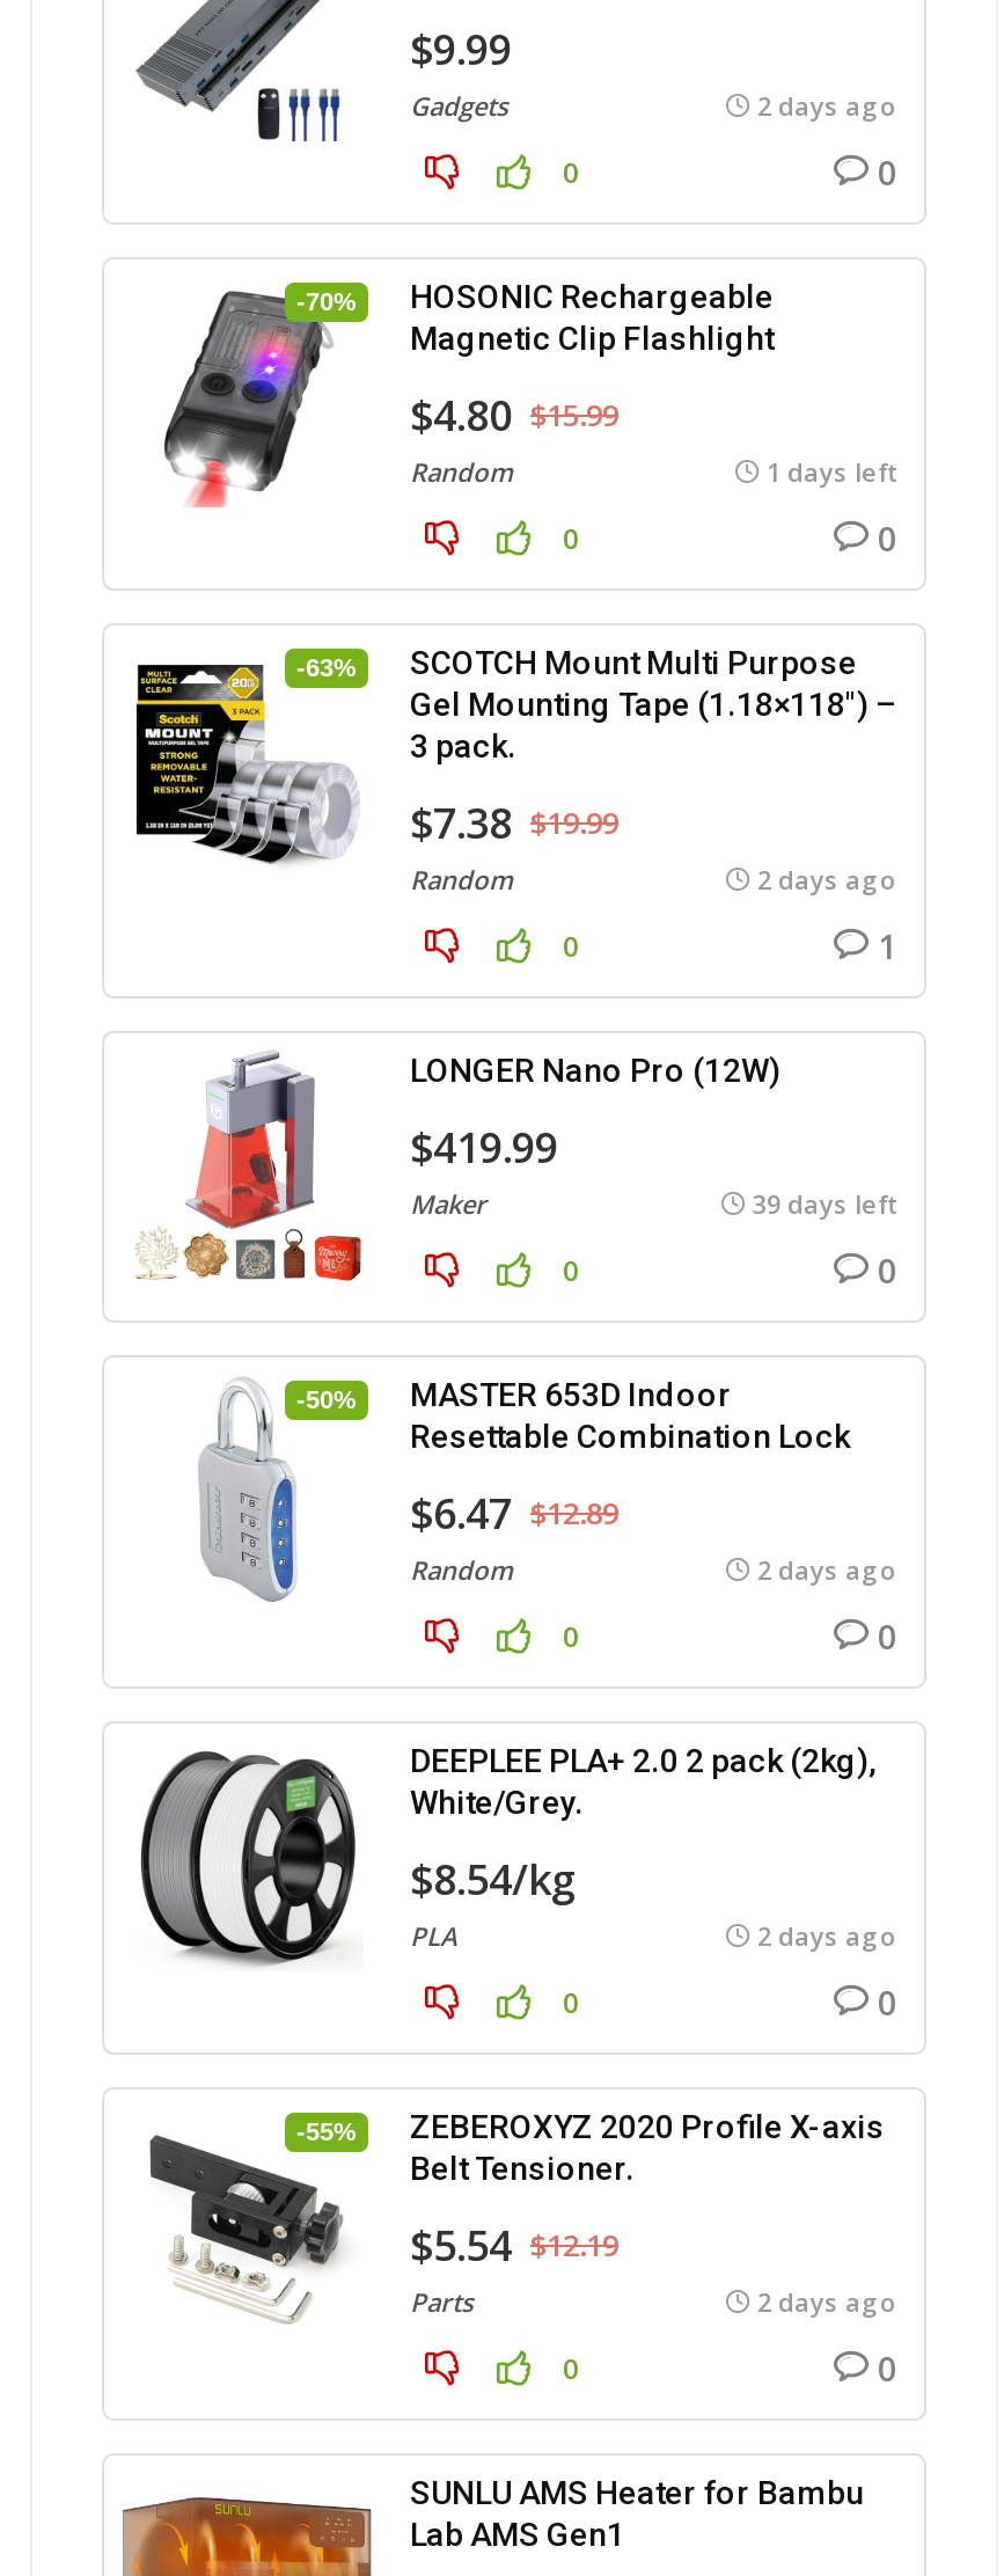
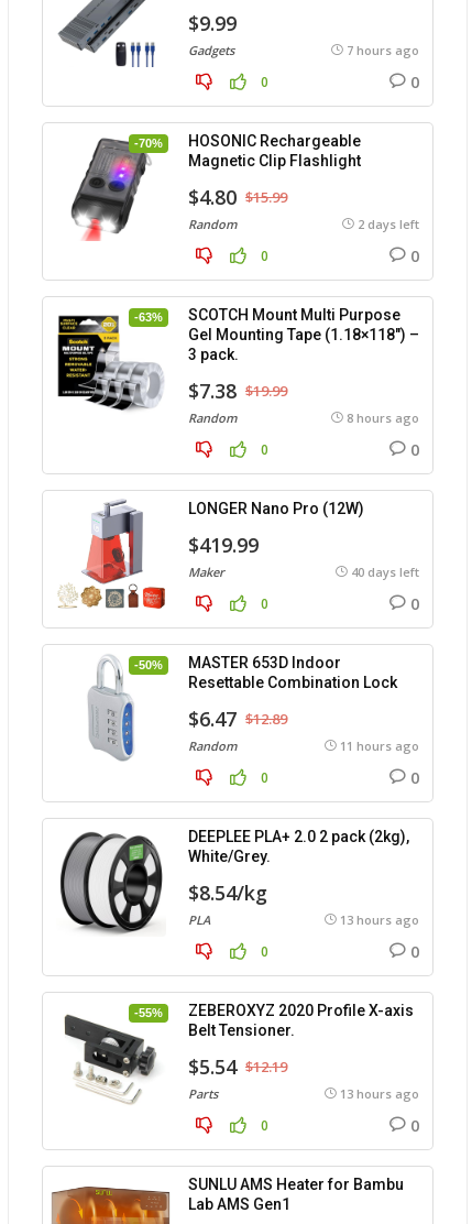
[757,88,896,123] 2 days ago -> [347,42,419,58] 7 hours ago
[767,454,896,489] 1 days left -> [358,216,419,232] 2 days left
[757,862,896,897] 2 days ago -> [347,409,419,426] 8 hours ago
[878,924,896,968] 1 -> [410,439,419,460] 0
[753,1186,896,1221] 39 days left -> [351,564,419,580] 40 days left
[757,1552,896,1587] 2 days ago -> [340,737,419,754] 11 hours ago
[757,1918,896,1953] 2 days ago -> [340,911,419,928] 13 hours ago
[757,2284,896,2319] 2 days ago -> [340,1085,419,1102] 13 hours ago

